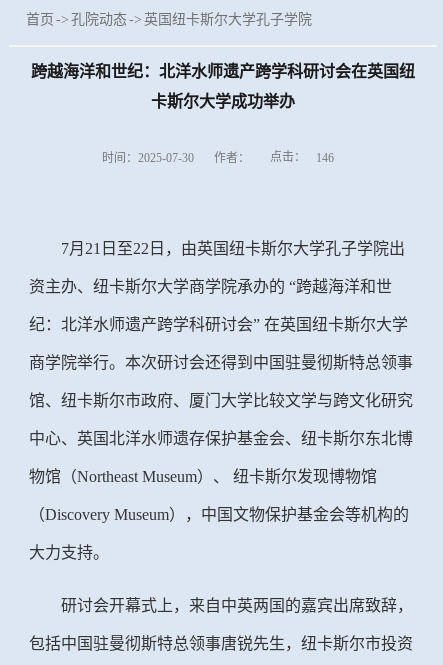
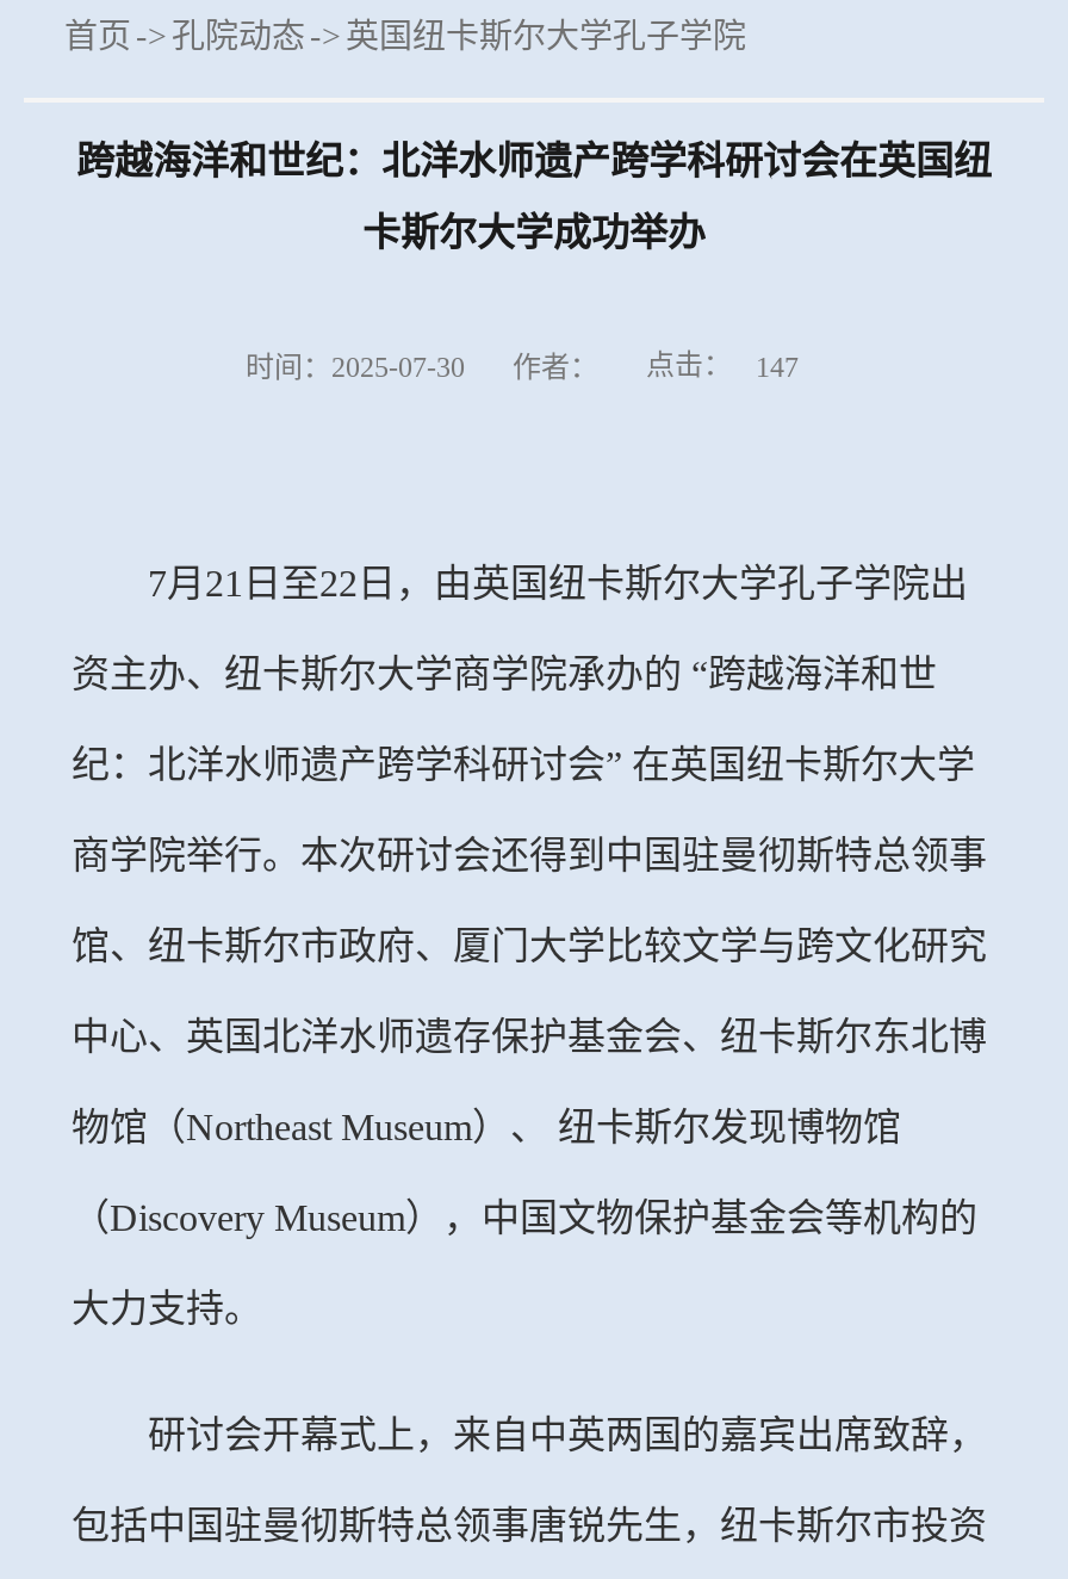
[102,150,334,165] 时间：2025-07-30 作者： 点击： 146 -> [246,348,799,384] 时间：2025-07-30 作者： 点击： 147

